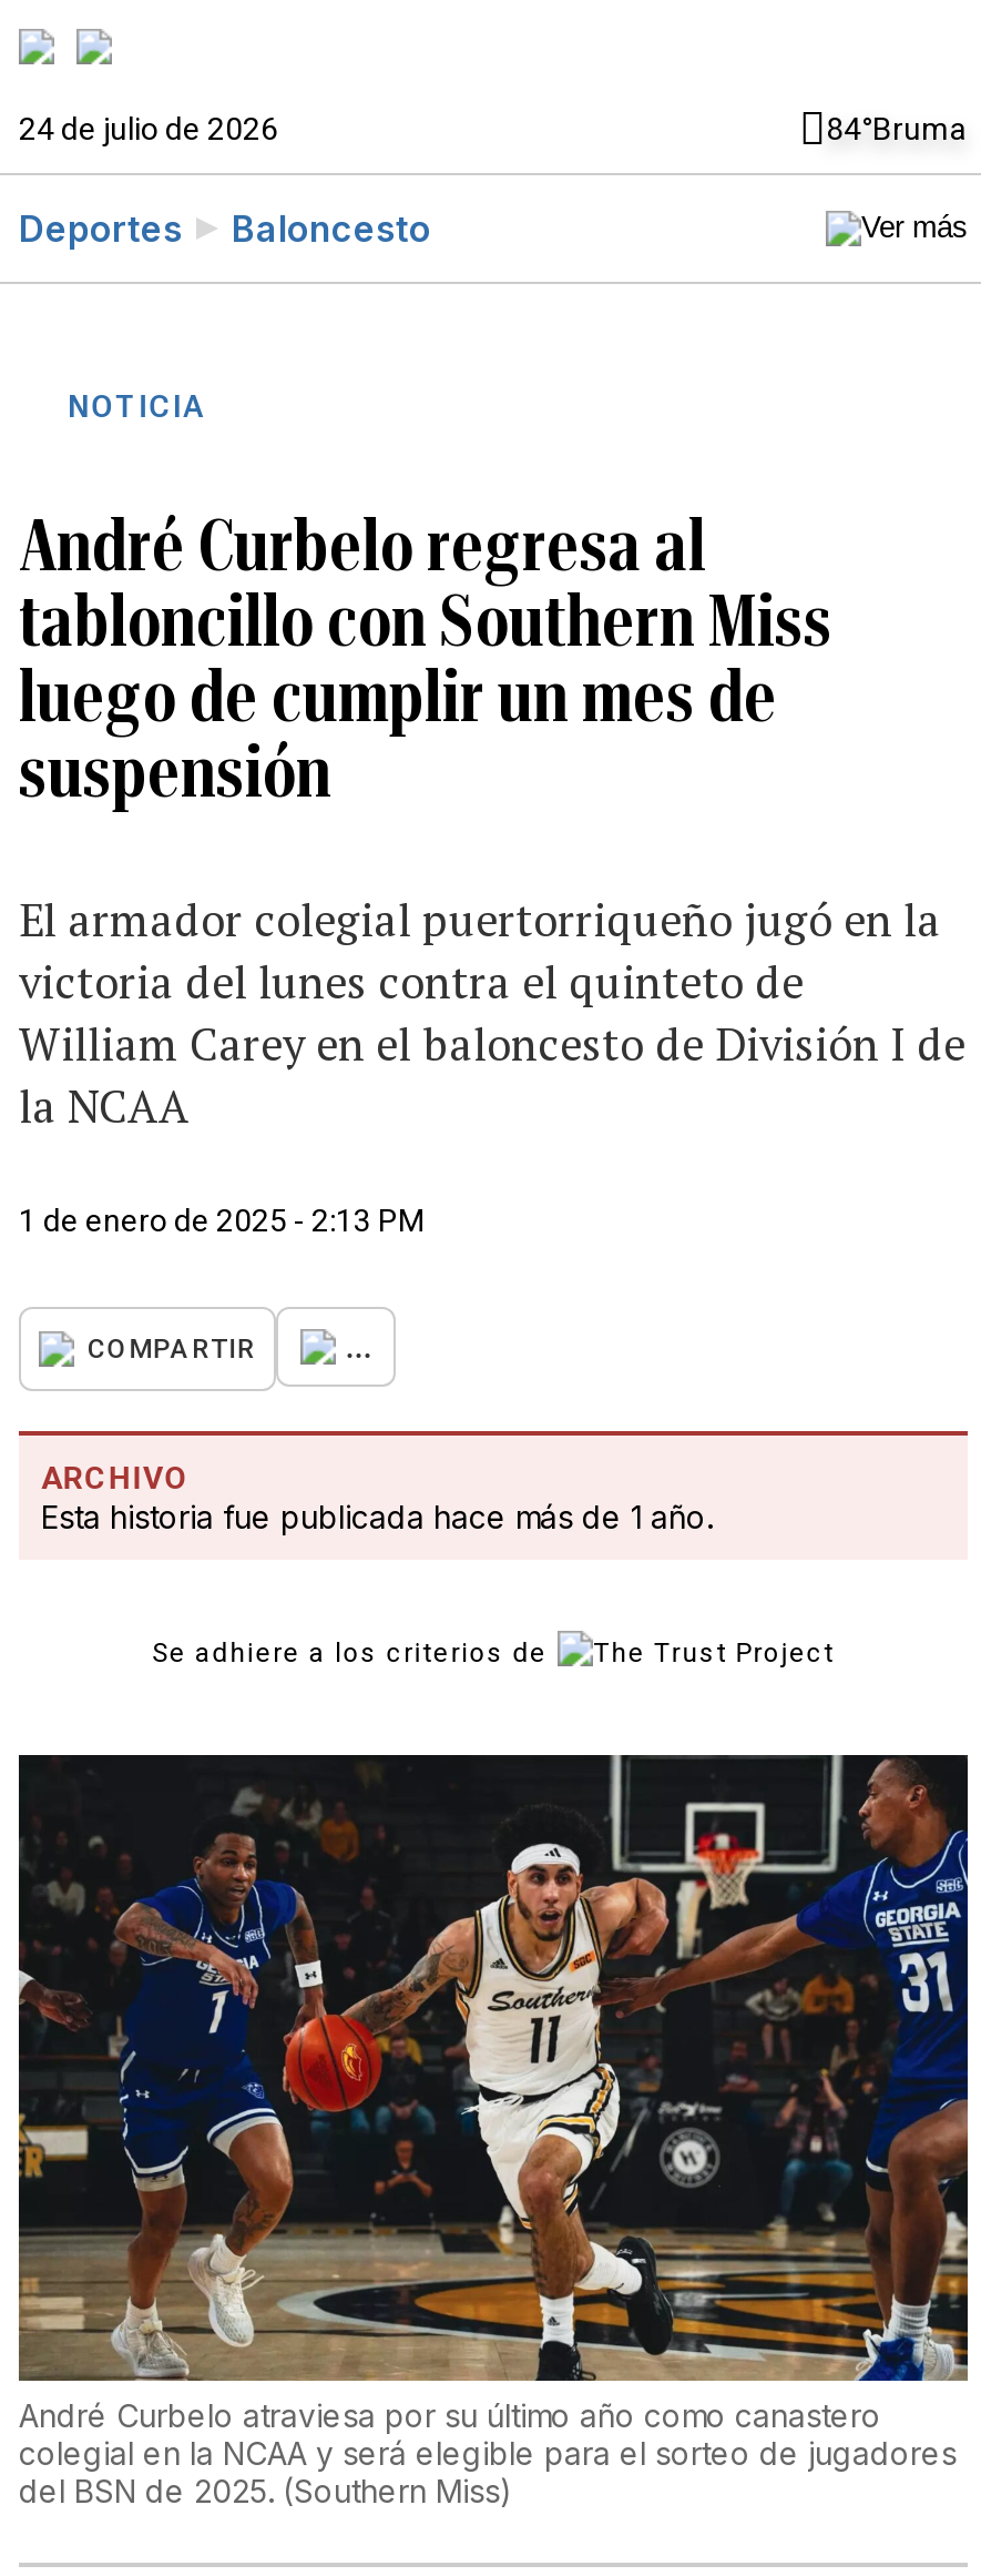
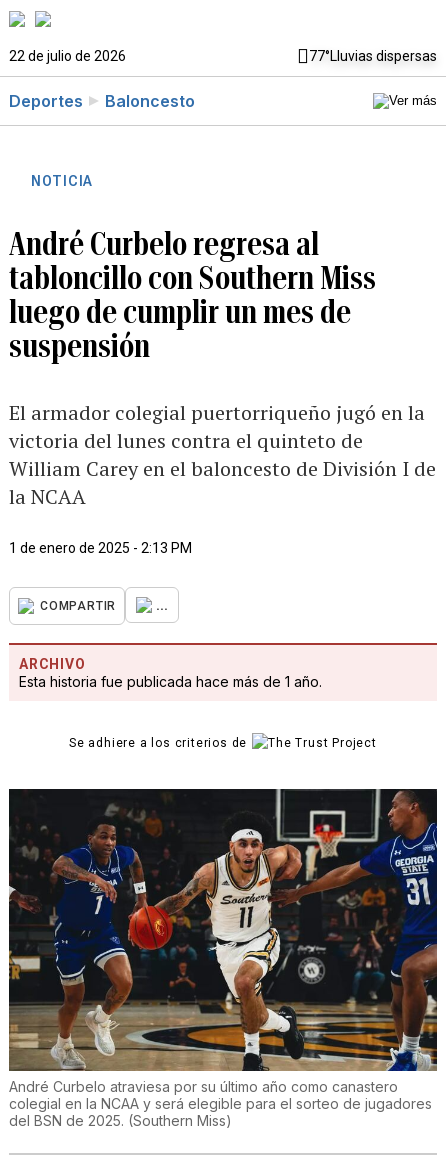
[19,111,968,146] 24 de julio de 2026 | 84°Bruma -> [9,48,437,64] 22 de julio de 2026 | 77°Lluvias dispersas

